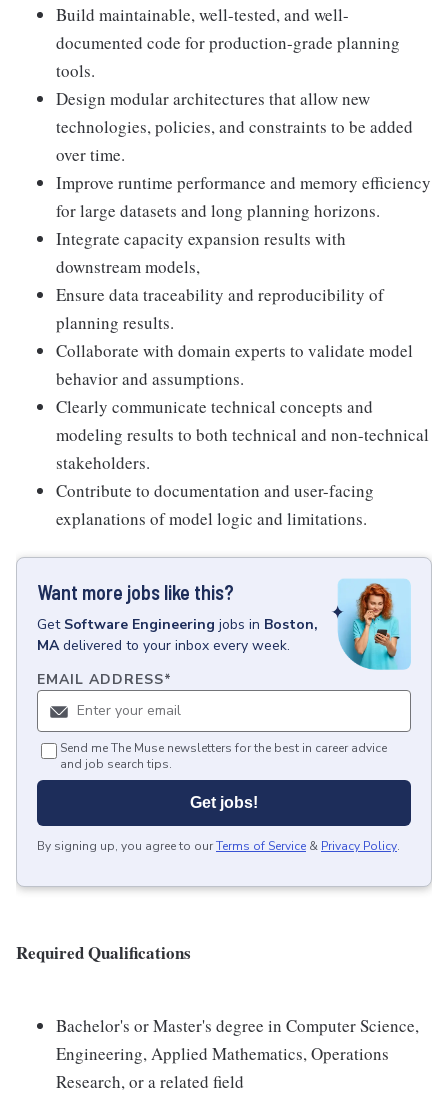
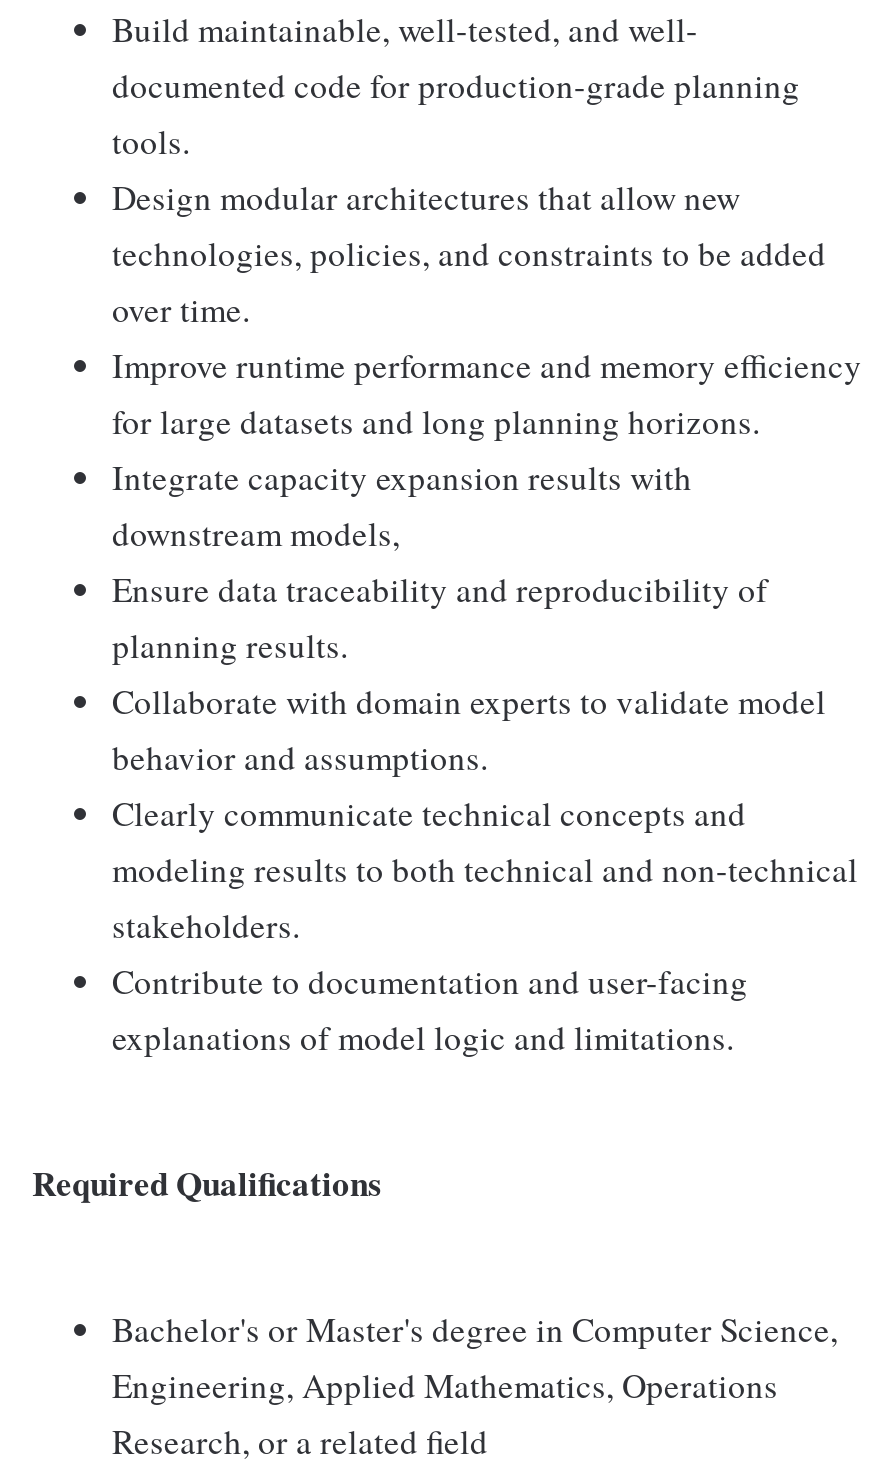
[16,557,432,890] [image] | Want more jobs like this? | Get Software Engineering jobs in Boston, | MA delivered to your inbox every week. | EMAIL ADDRESS* -> none
[37,740,400,854] Send me The Muse newsletters for the best in career advice | and job search tips. | Get jobs! | By signing up, you agree to our Terms of Service & Privacy Policy. -> none

